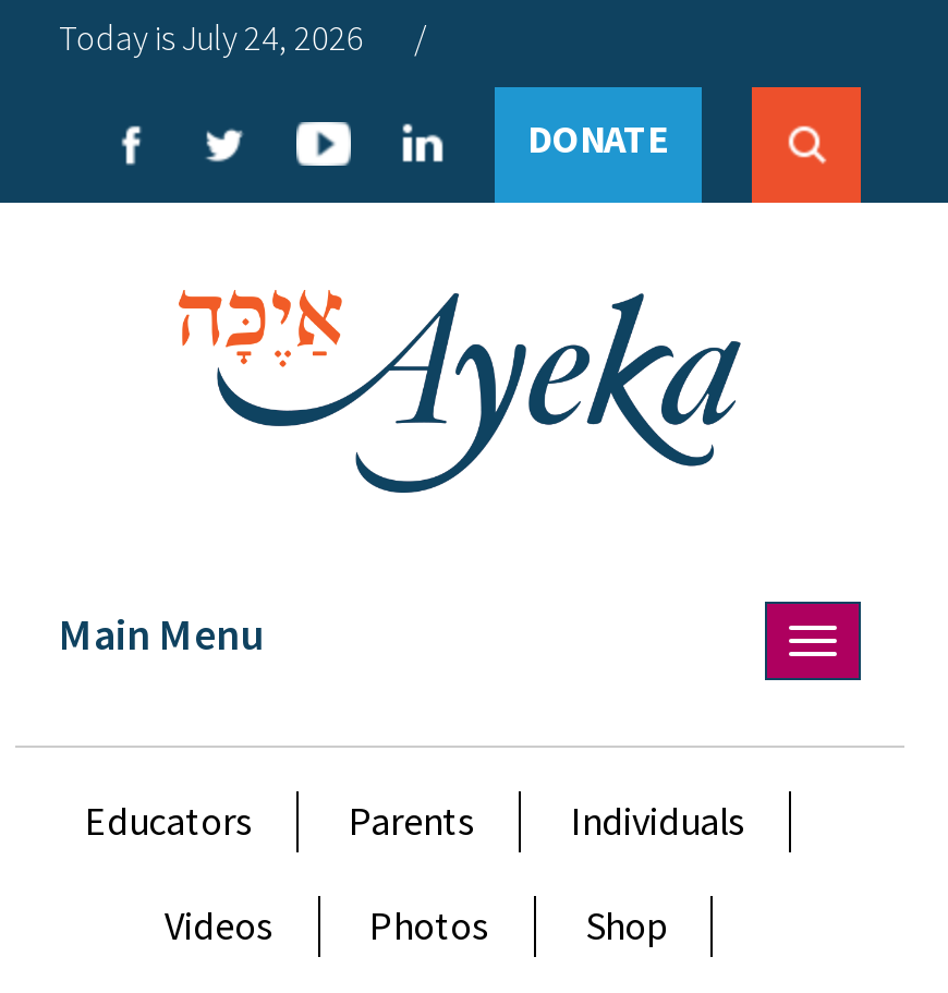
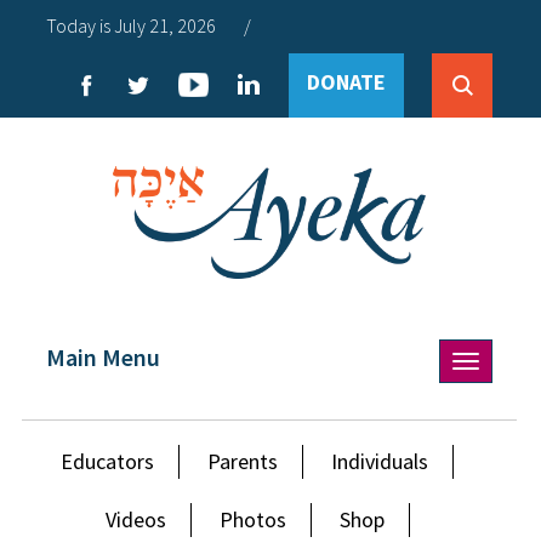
[59,15,370,59] Today is July 24, 2026 -> [46,13,220,38] Today is July 21, 2026

